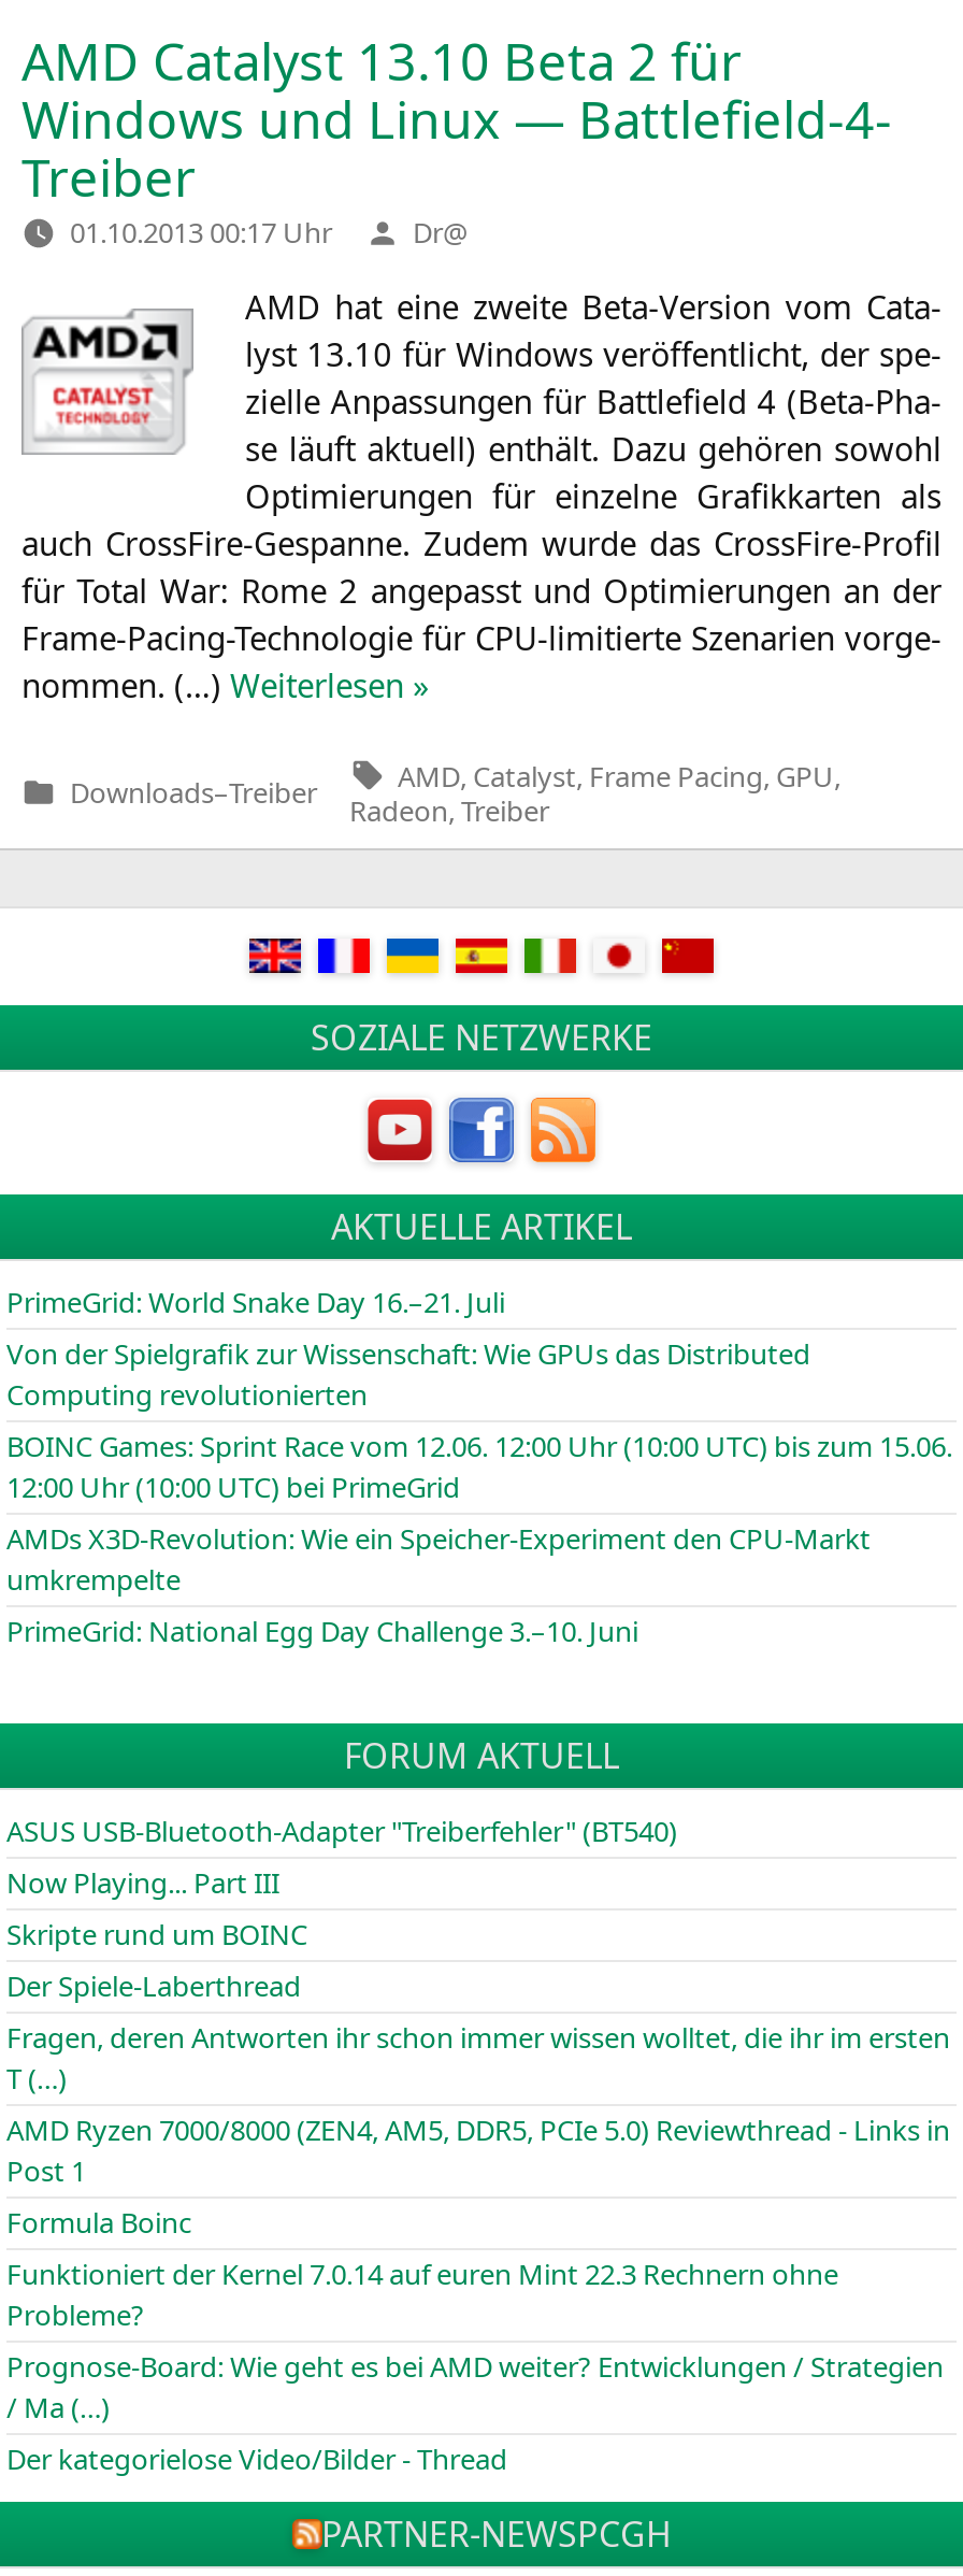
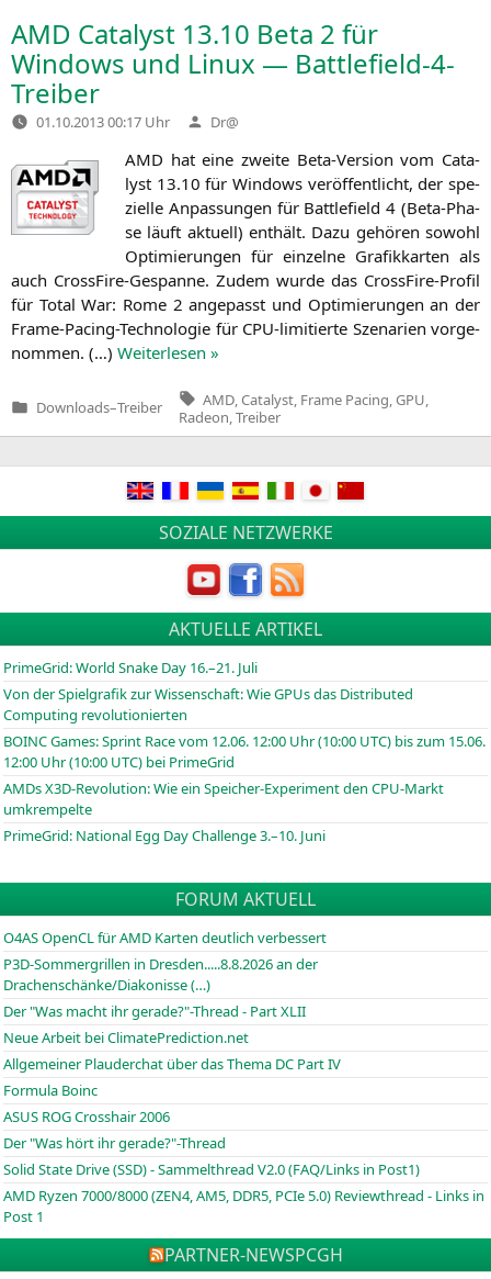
[6,1812,950,2098] ASUS USB-Bluetooth-Adapter "Treiberfehler" (BT540) | Now Playing... Part III | Skripte rund um BOINC | Der Spiele-Laberthread | Fragen, deren Antworten ihr schon immer wissen wolltet, die ihr im ersten | T (…) -> [3,928,420,1180] O4AS OpenCL für AMD Karten deutlich verbessert | P3D-Sommergrillen in Dresden.....8.8.2026 an der | Drachenschänke/Diakonisse (…) | Der "Was macht ihr gerade?"-Thread - Part XLII | Neue Arbeit bei ClimatePrediction.net | Allgemeiner Plauderchat über das Thema DC Part IV | ASUS ROG Crosshair 2006 | Der "Was hört ihr gerade?"-Thread | Solid State Drive (SSD) - Sammelthread V2.0 (FAQ/Links in Post1)
moved [6,2111,950,2191] -> [3,1186,484,1227]: AMD Ryzen 7000/8000 (ZEN4, AM5, DDR5, PCIe 5.0) Reviewthread - Links in | Post 1
moved [6,2204,191,2242] -> [3,1081,98,1100]: Formula Boinc
[6,2255,944,2479] Funktioniert der Kernel 7.0.14 auf euren Mint 22.3 Rechnern ohne | Probleme? | Prognose-Board: Wie geht es bei AMD weiter? Entwicklungen / Strategien | / Ma (…) | Der kategorielose Video/Bilder - Thread -> none

